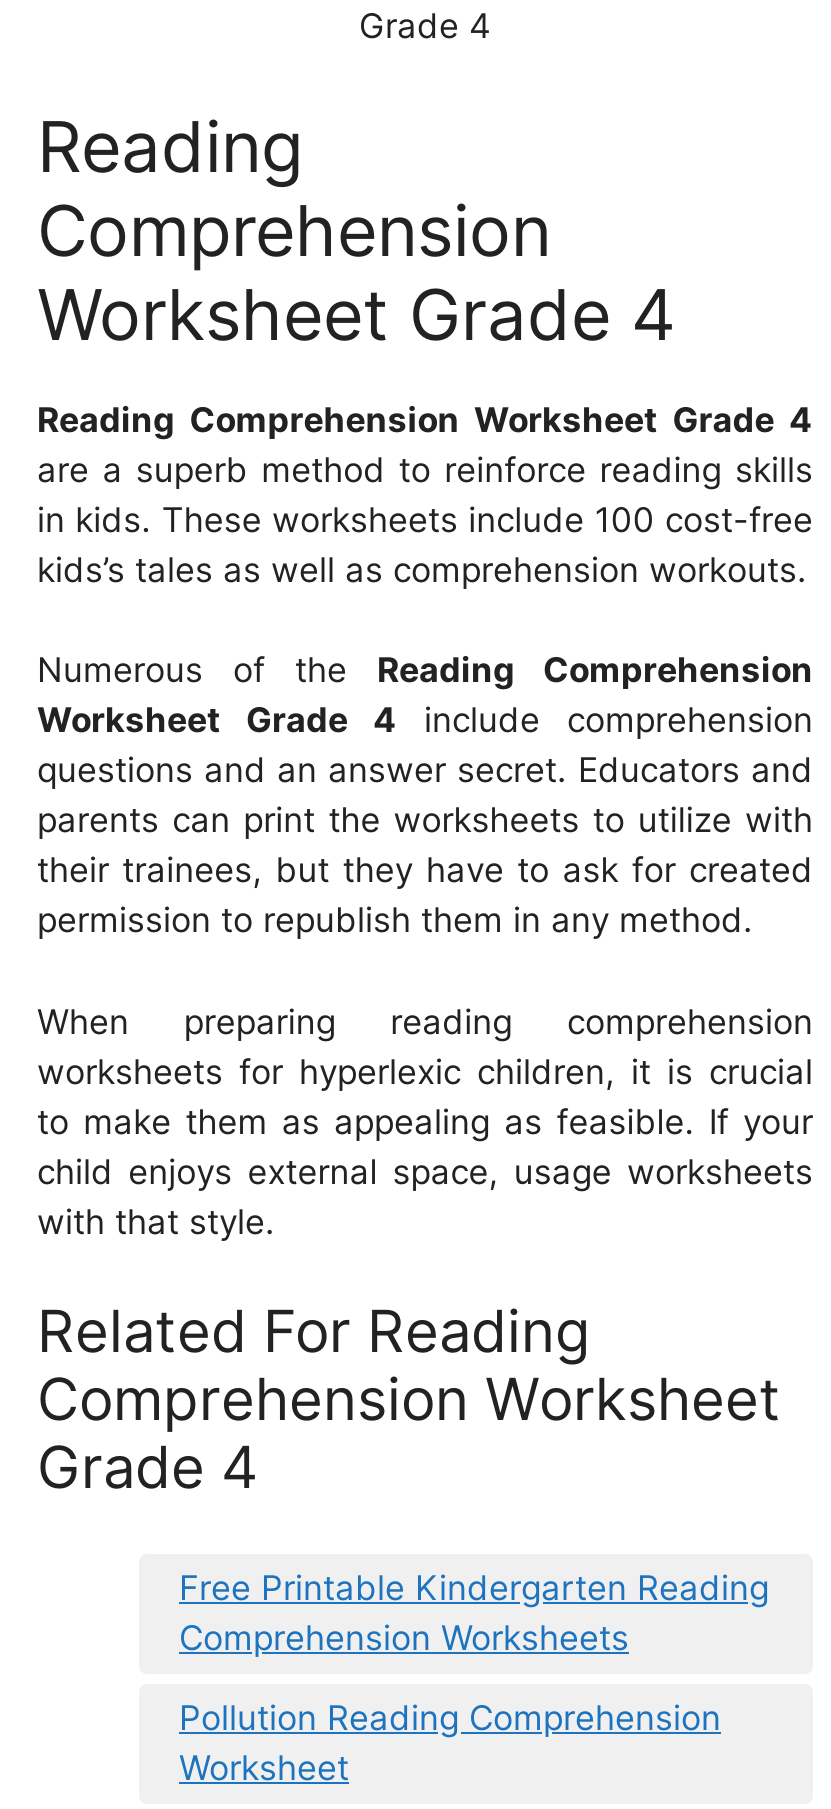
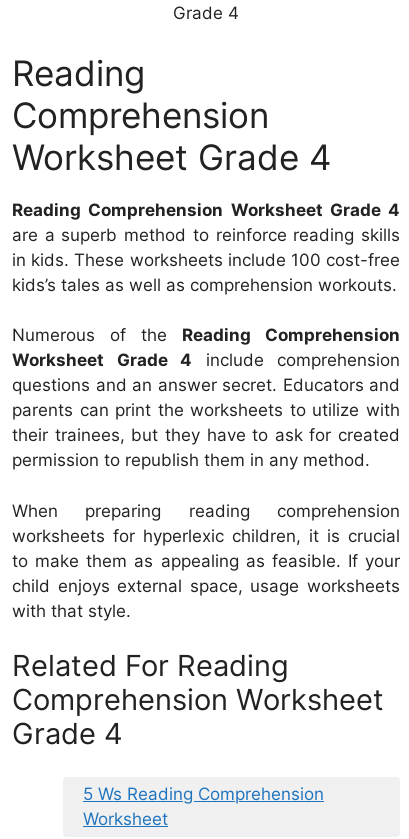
[179,1567,769,1737] Free Printable Kindergarten Reading | Comprehension Worksheets | Pollution Reading Comprehension -> [83,784,324,804] 5 Ws Reading Comprehension

